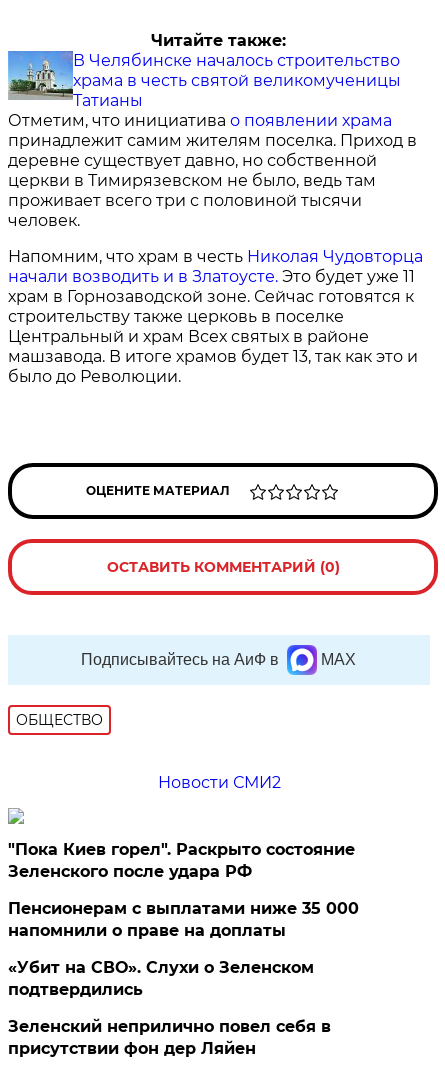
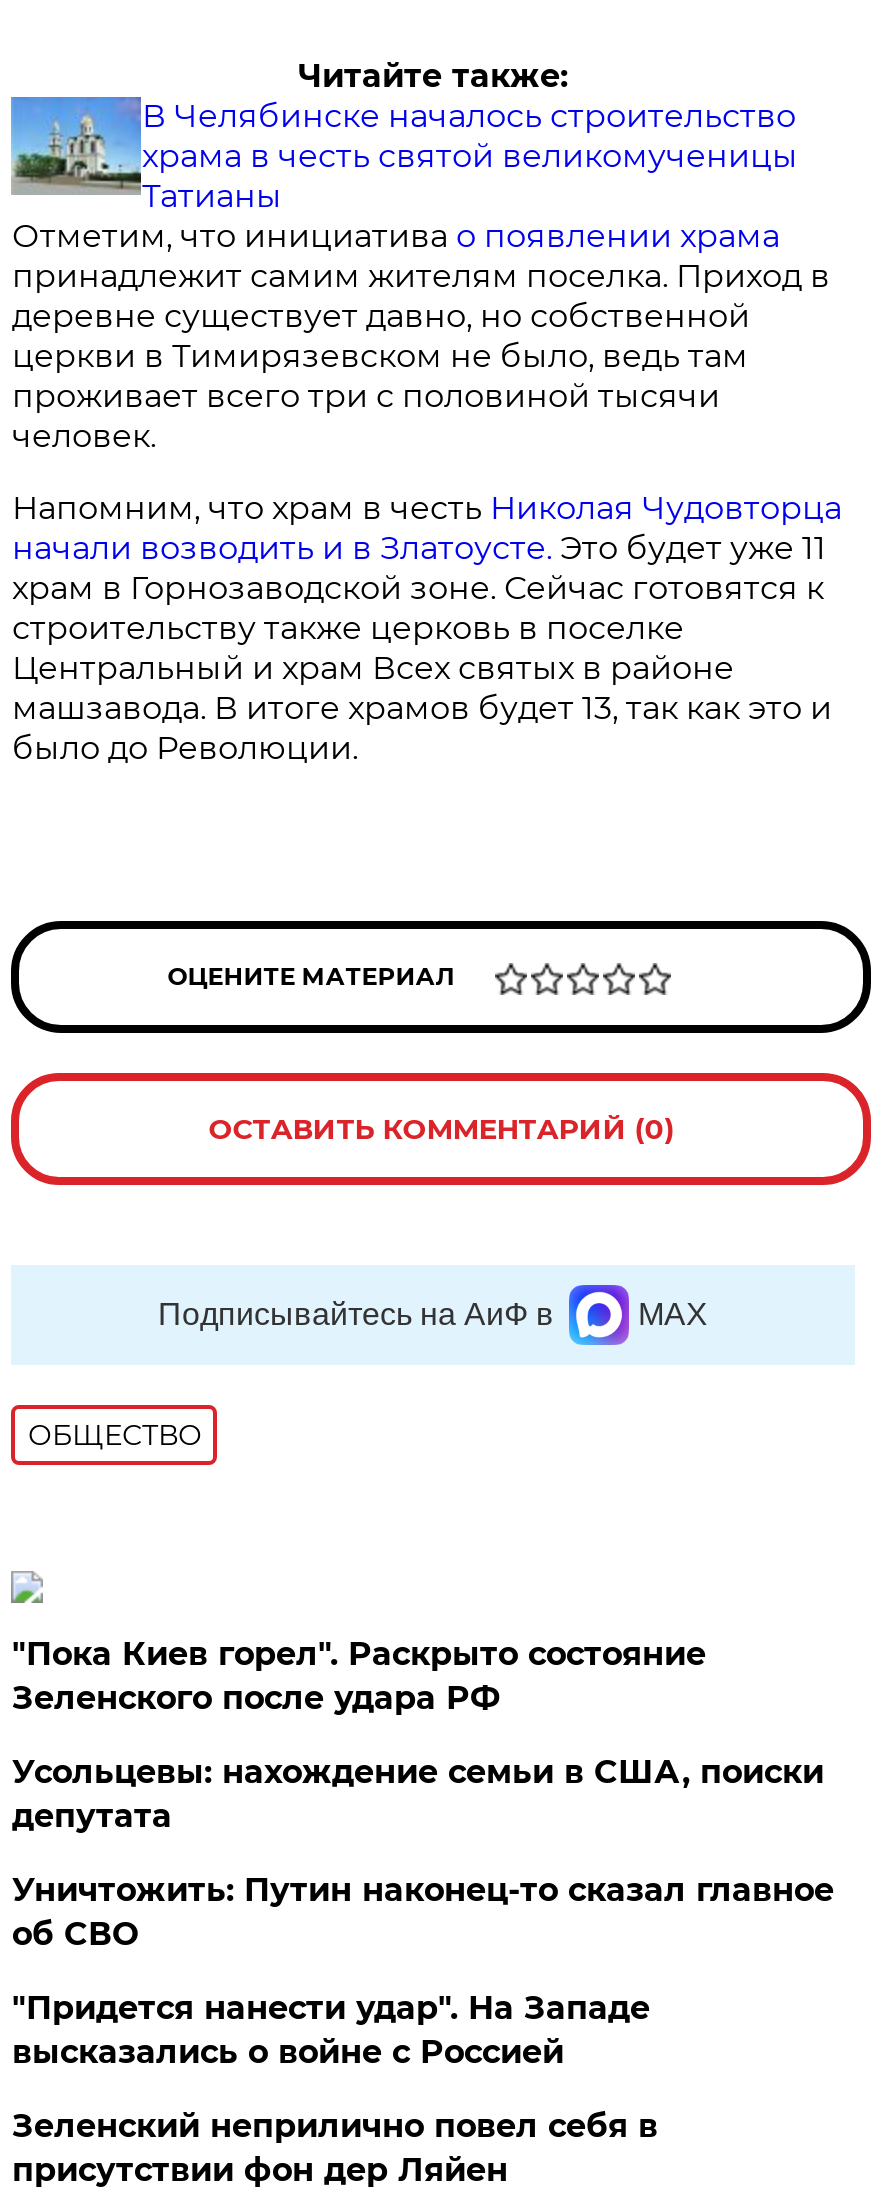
[158,773,281,792] Новости СМИ2 -> none
moved [8,840,355,881] -> [12,1635,706,1717]: "Пока Киев горел". Раскрыто состояние | Зеленского после удара РФ
[8,899,359,999] Пенсионерам с выплатами ниже 35 000 | напомнили о праве на доплаты | «Убит на СВО». Слухи о Зеленском | подтвердились -> [12,1753,834,2071] Усольцевы: нахождение семьи в США, поиски | депутата | Уничтожить: Путин наконец-то сказал главное | об СВО | "Придется нанести удар". На Западе | высказались о войне с Россией

